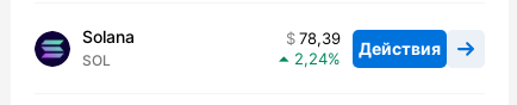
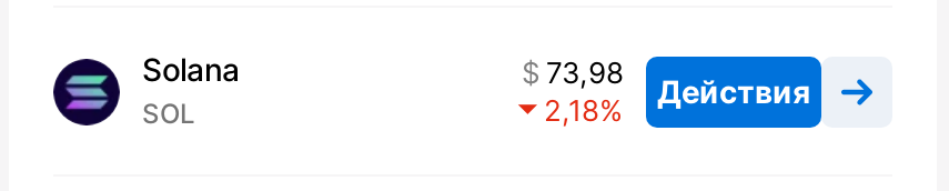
[299,29,441,58] 78,39 Действия -> [546,55,810,110] 73,98 Действия
[294,49,328,68] 2,24 -> [544,93,599,129] 2,18

